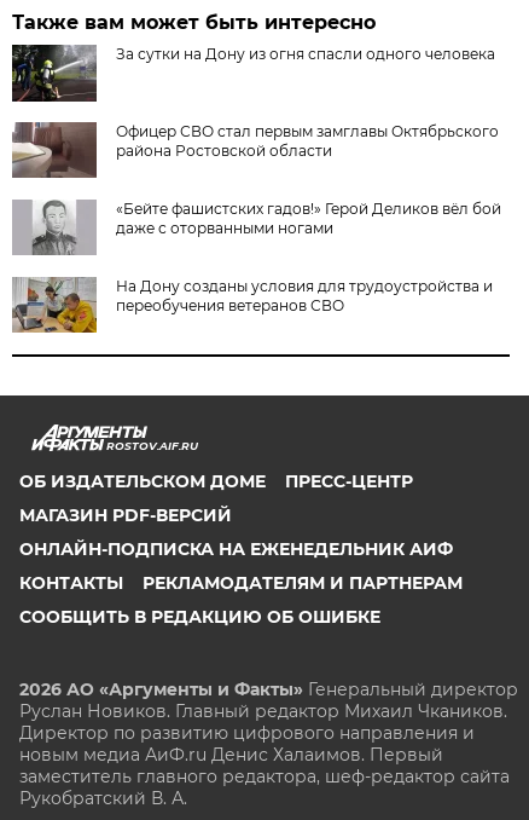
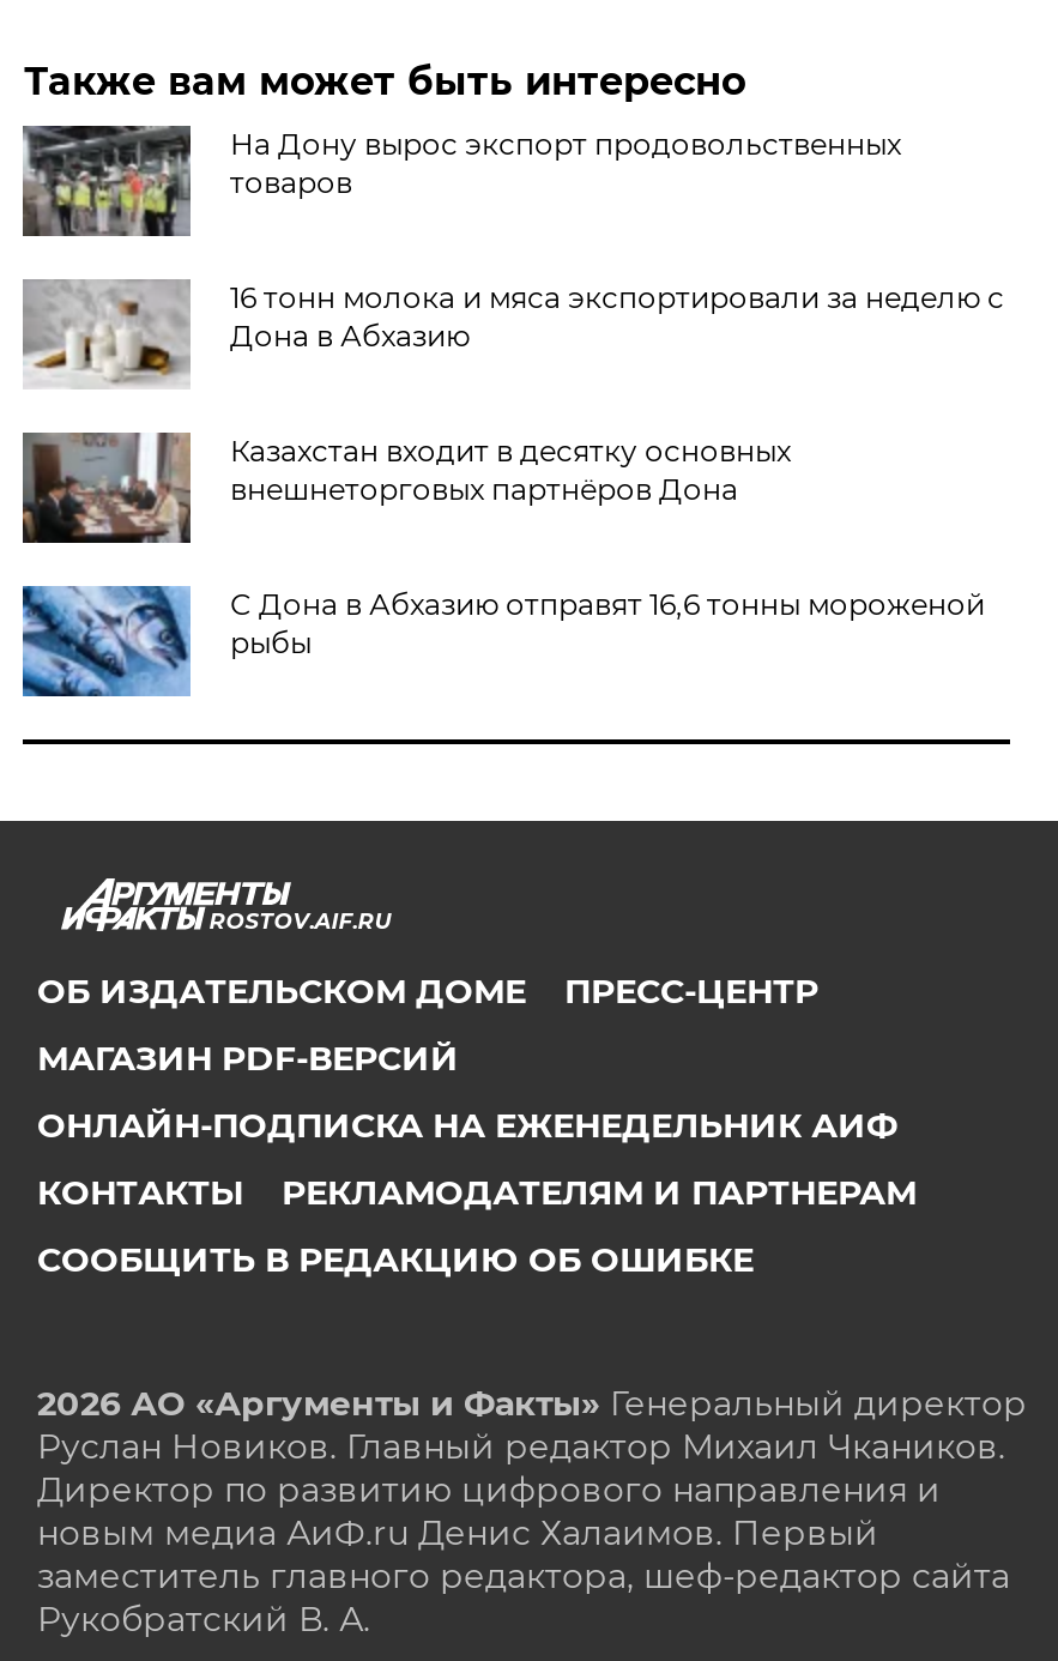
[11,45,496,103] [image] | За сутки на Дону из огня спасли одного человека -> [20,123,901,238] [image] | На Дону вырос экспорт продовольственных | товаров
[11,122,499,179] [image] | Офицер СВО стал первым замглавы Октябрьского | района Ростовской области -> [23,279,1004,389] [image] | 16 тонн молока и мяса экспортировали за неделю с | Дона в Абхазию
[13,200,502,256] [image] | «Бейте фашистских гадов!» Герой Деликов вёл бой | даже с оторванными ногами -> [23,430,791,545] [image] | Казахстан входит в десятку основных | внешнеторговых партнёров Дона
[11,276,493,334] [image] | На Дону созданы условия для трудоустройства и | переобучения ветеранов СВО -> [20,584,985,699] [image] | С Дона в Абхазию отправят 16,6 тонны мороженой | рыбы

